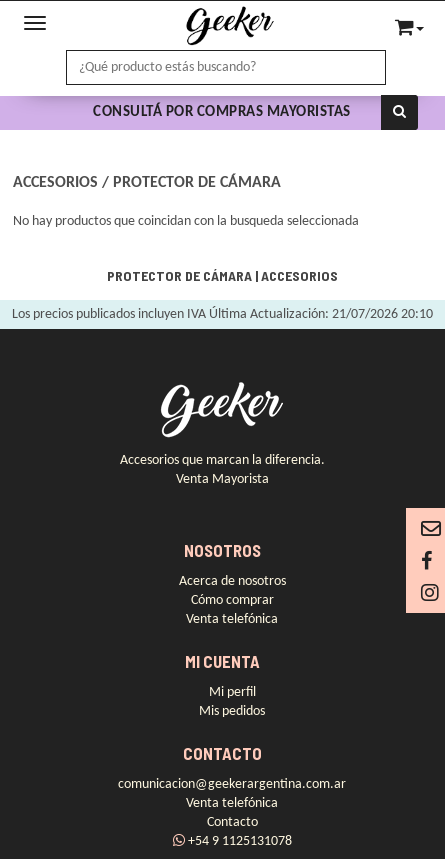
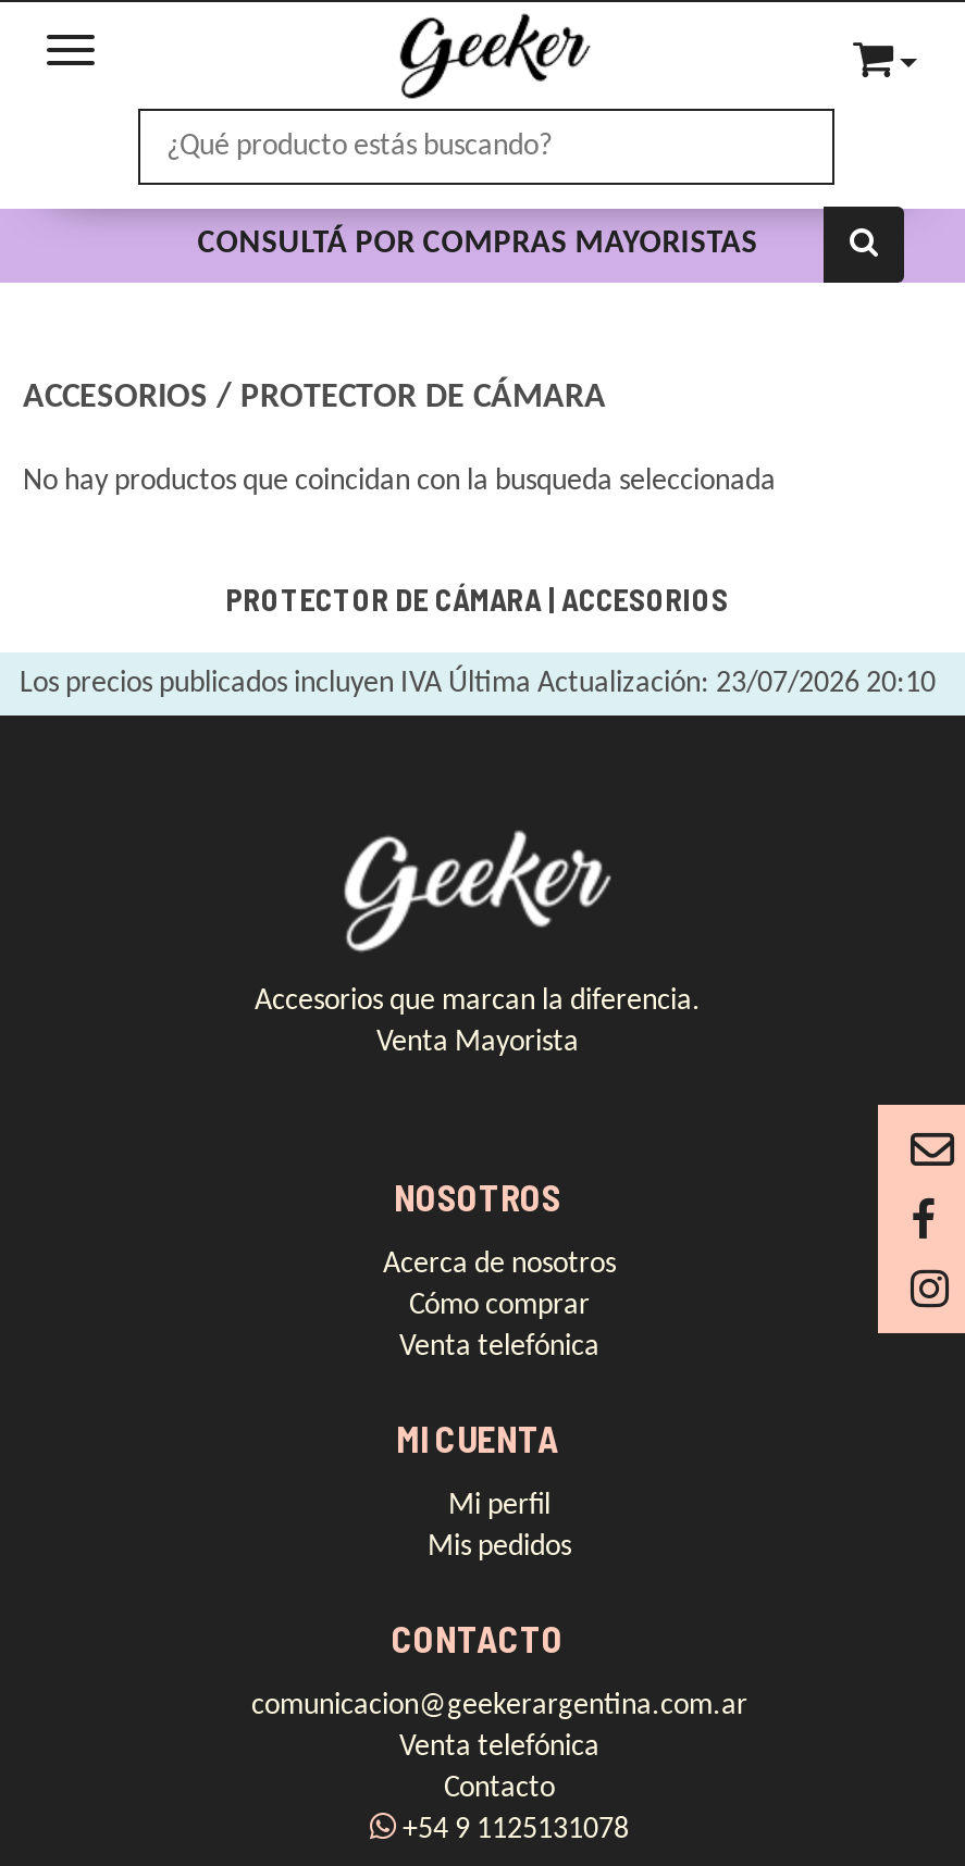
[11,307,432,322] Los precios publicados incluyen IVA Última Actualización: 21/07/2026 20:10 -> [20,668,936,700] Los precios publicados incluyen IVA Última Actualización: 23/07/2026 20:10

